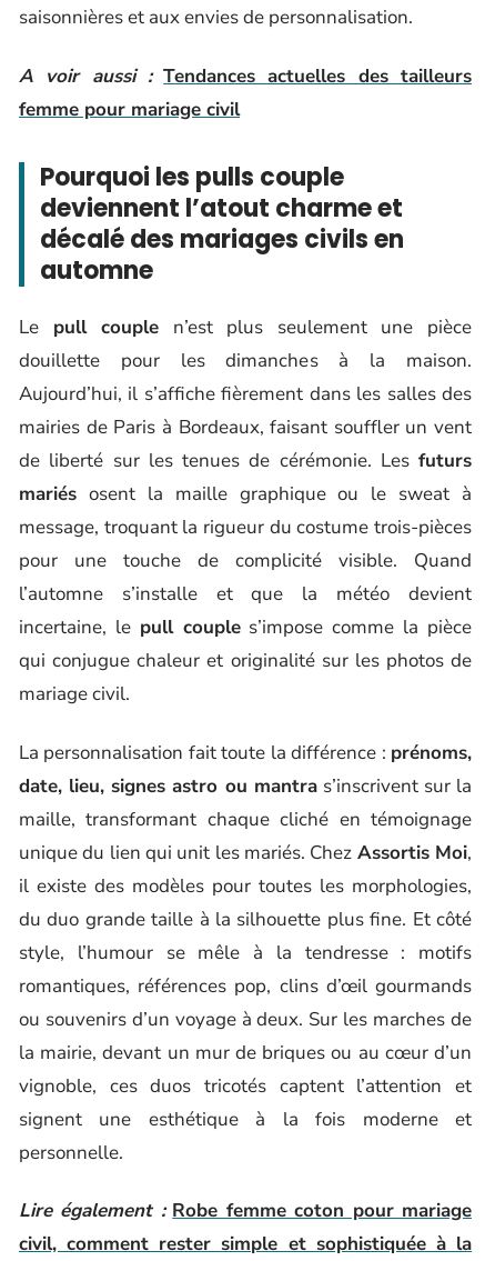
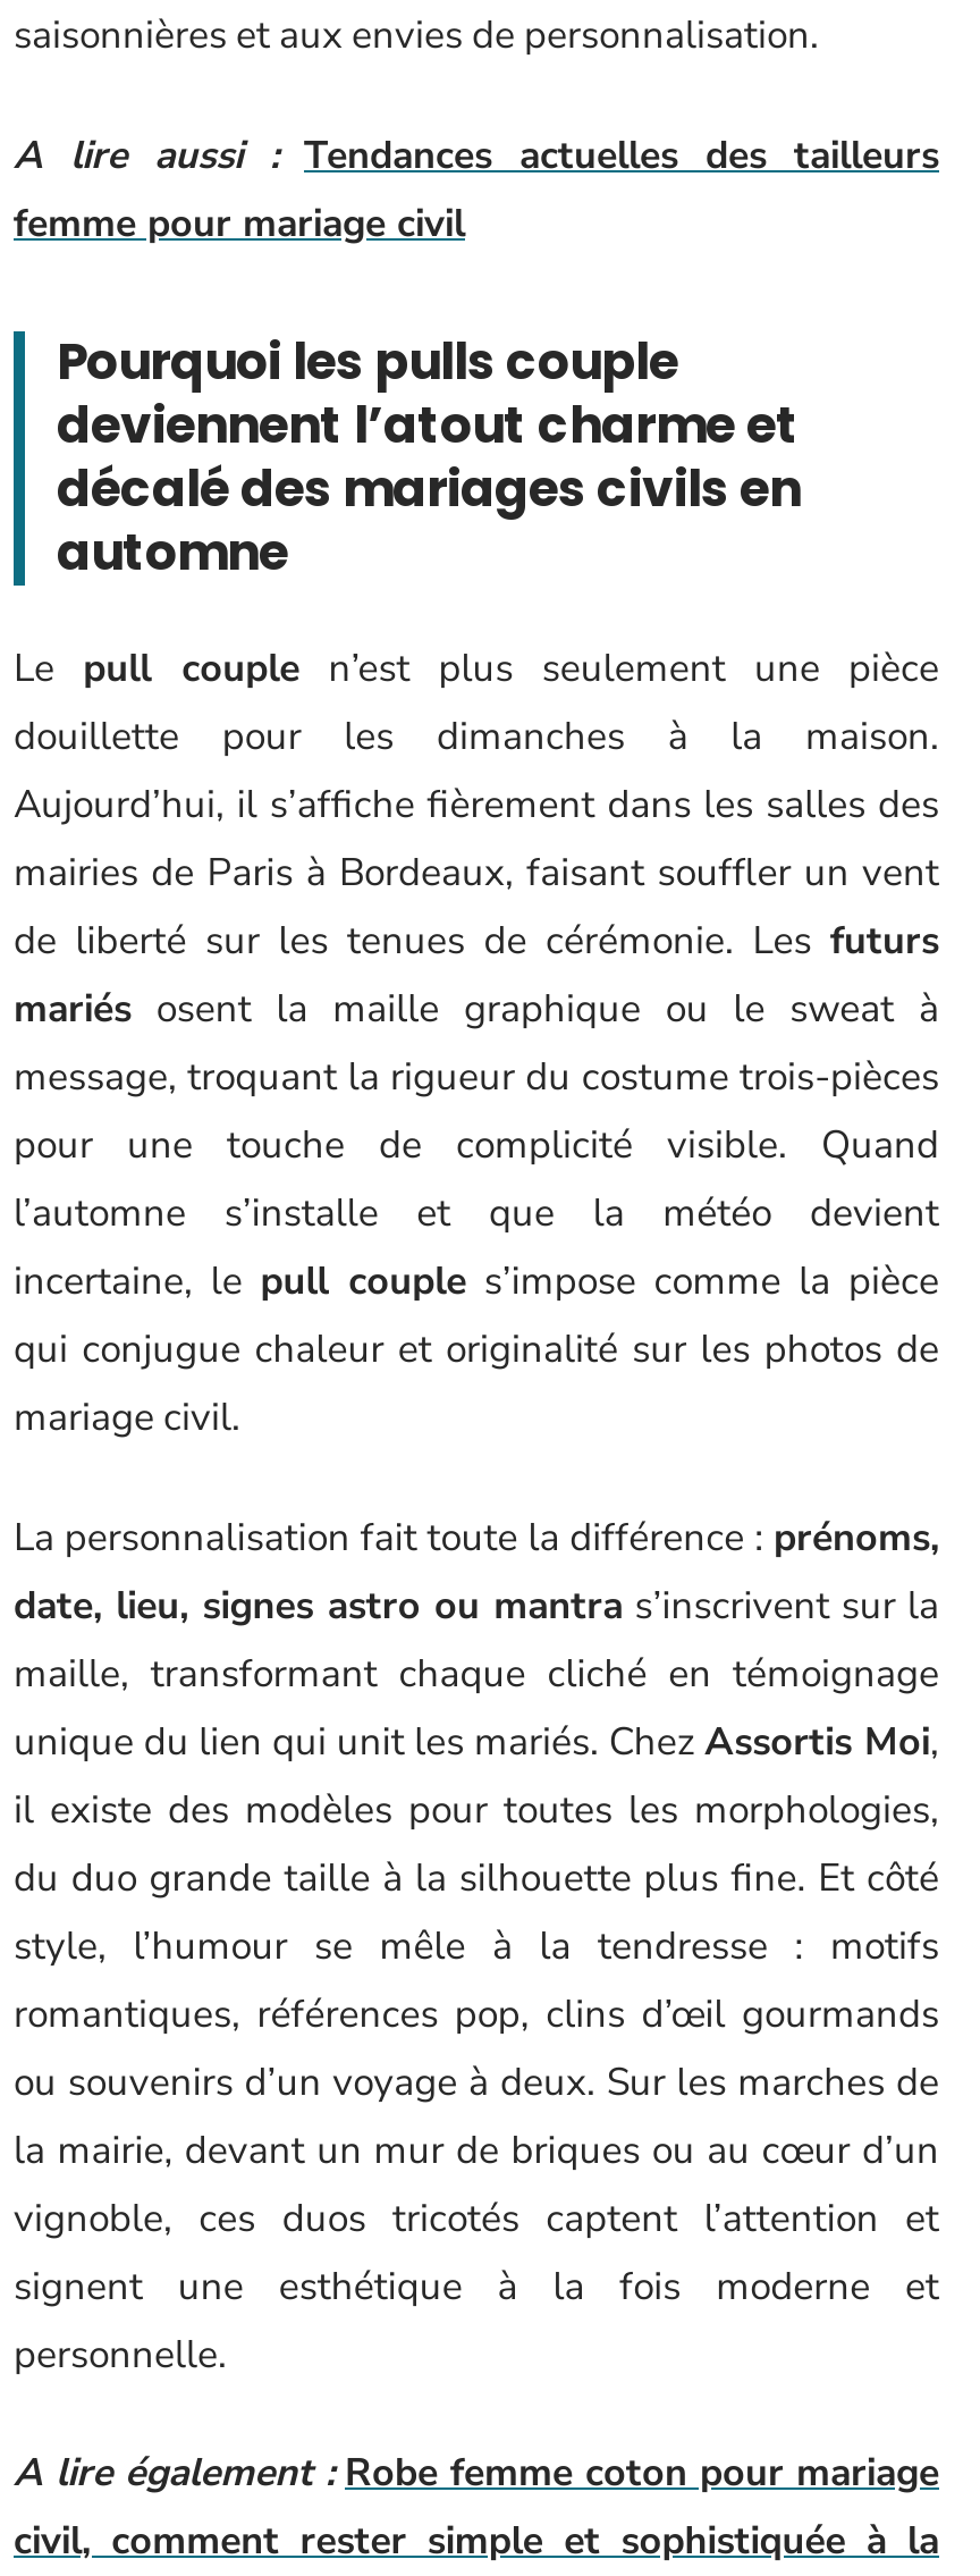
[19,63,472,88] A voir aussi : Tendances actuelles des tailleurs -> [14,128,939,180] A lire aussi : Tendances actuelles des tailleurs
[19,1198,472,1223] Lire également : Robe femme coton pour mariage -> [14,2447,939,2499] A lire également : Robe femme coton pour mariage

